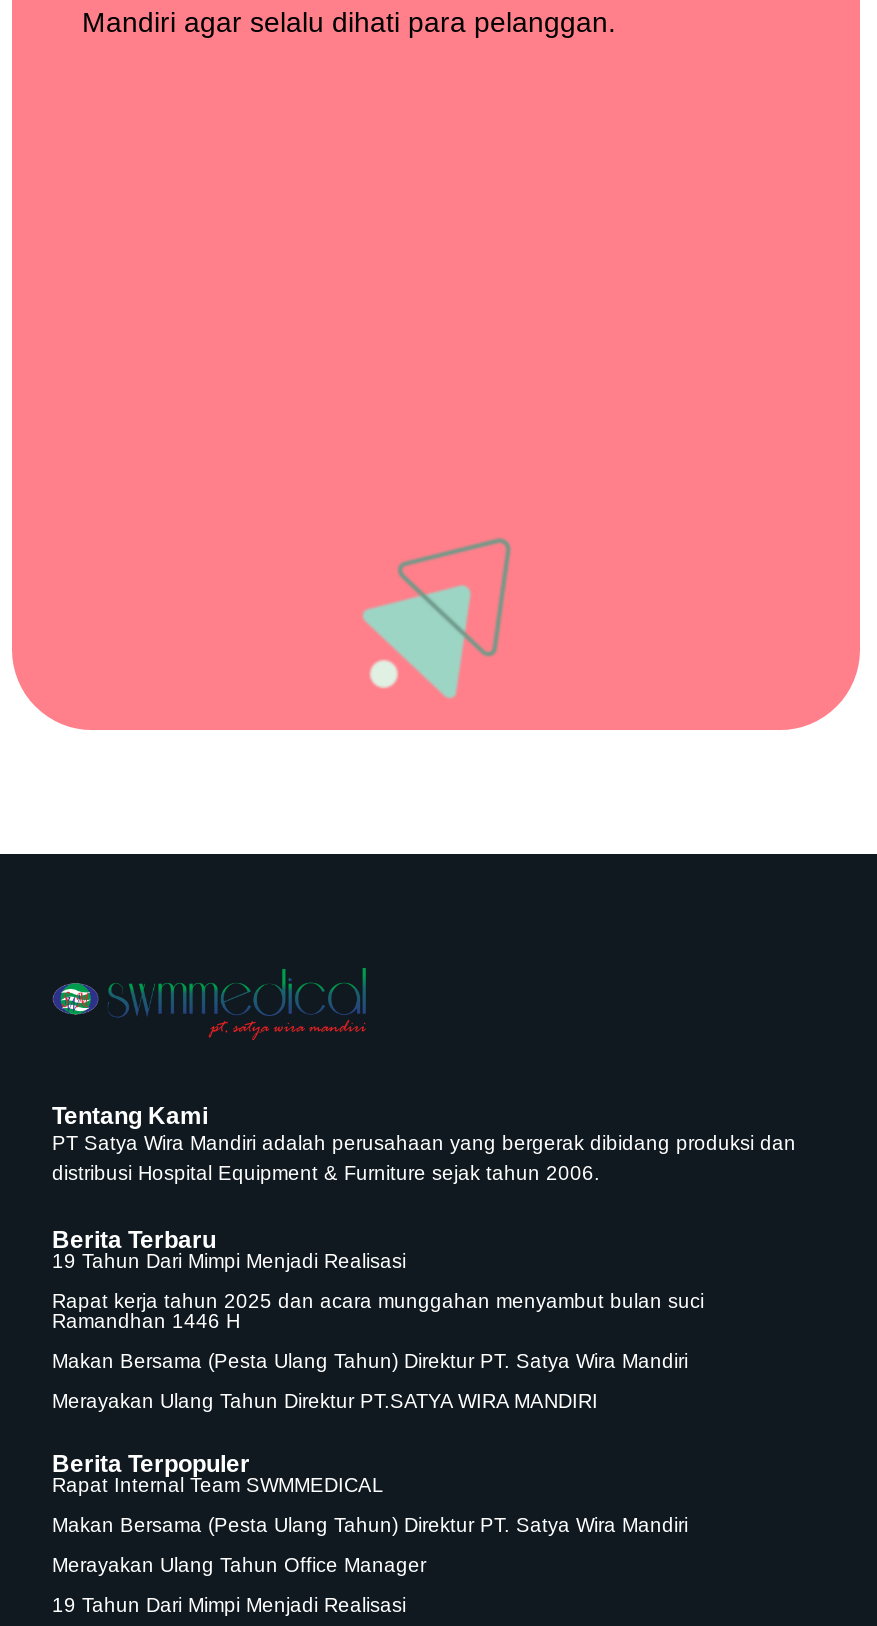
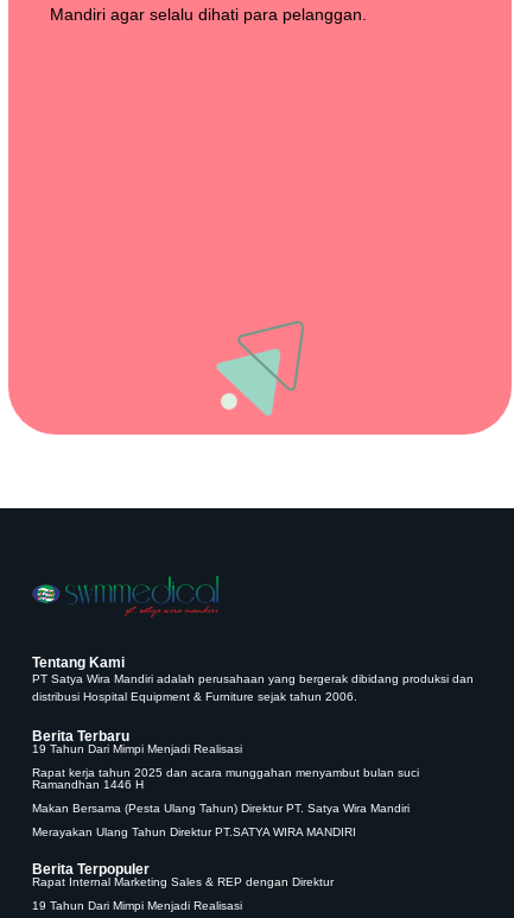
[52,1474,688,1576] Rapat Internal Team SWMMEDICAL | Makan Bersama (Pesta Ulang Tahun) Direktur PT. Satya Wira Mandiri | Merayakan Ulang Tahun Office Manager -> [32,876,334,889] Rapat Internal Marketing Sales & REP dengan Direktur

